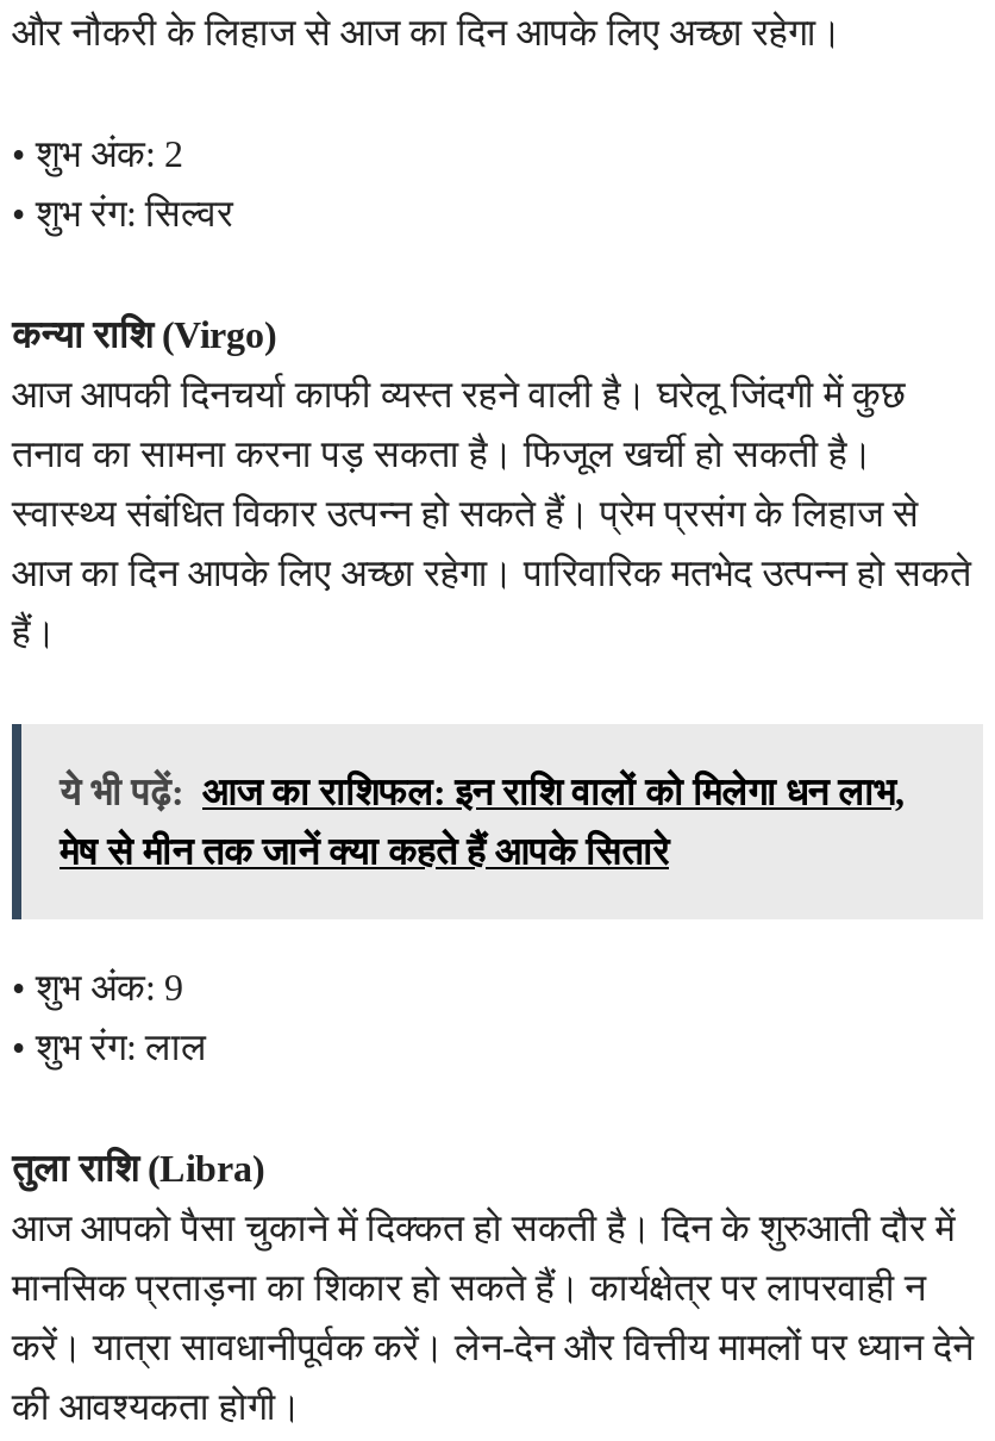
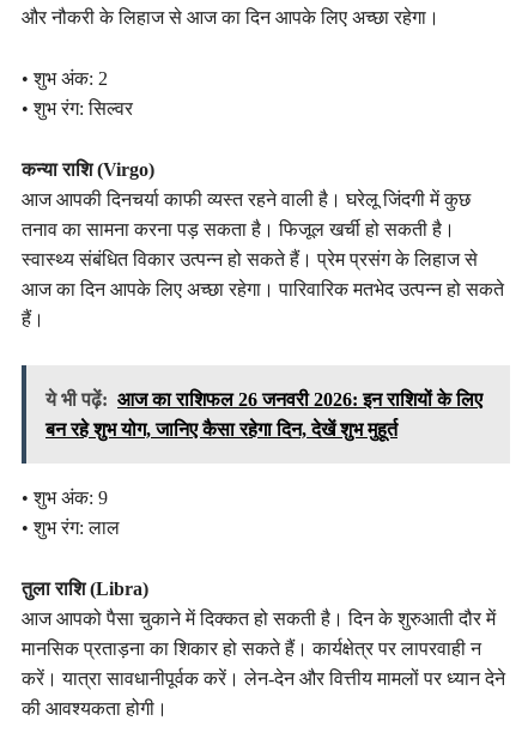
[60,771,905,812] ये भी पढ़ें: आज का राशिफल: इन राशि वालों को मिलेगा धन लाभ, -> [45,389,483,409] ये भी पढ़ें: आज का राशिफल 26 जनवरी 2026: इन राशियों के लिए
[60,831,669,871] मेष से मीन तक जानें क्या कहते हैं आपके सितारे -> [45,419,397,439] बन रहे शुभ योग, जानिए कैसा रहेगा दिन, देखें शुभ मुहूर्त

